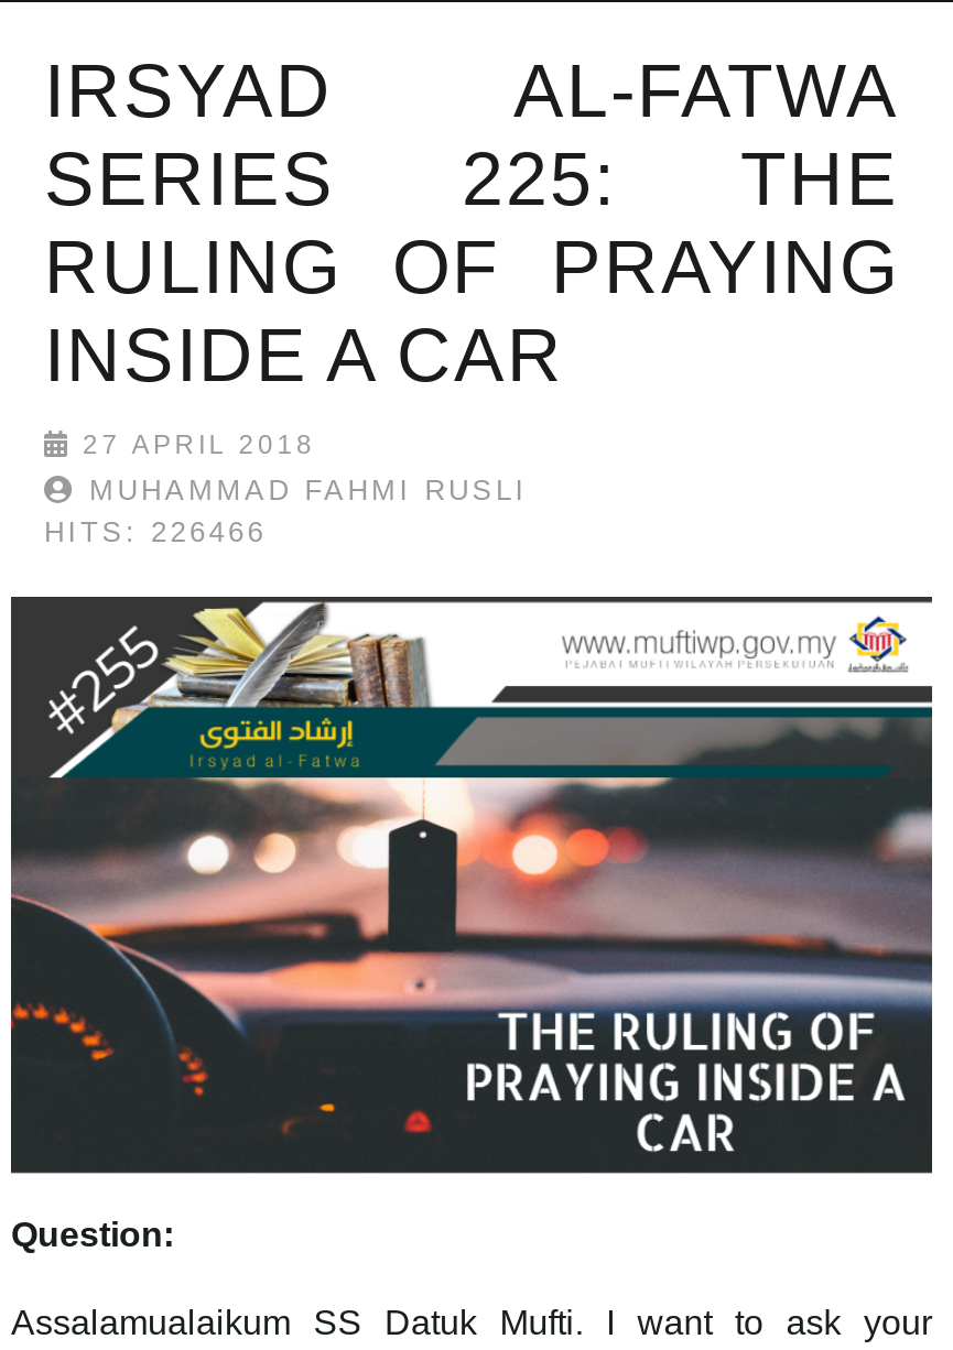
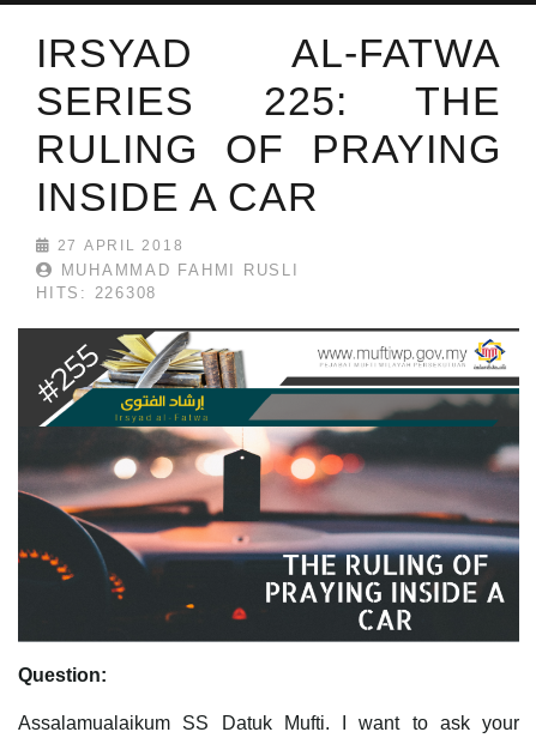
[44,516,267,549] HITS: 226466 -> [36,284,157,302] HITS: 226308

